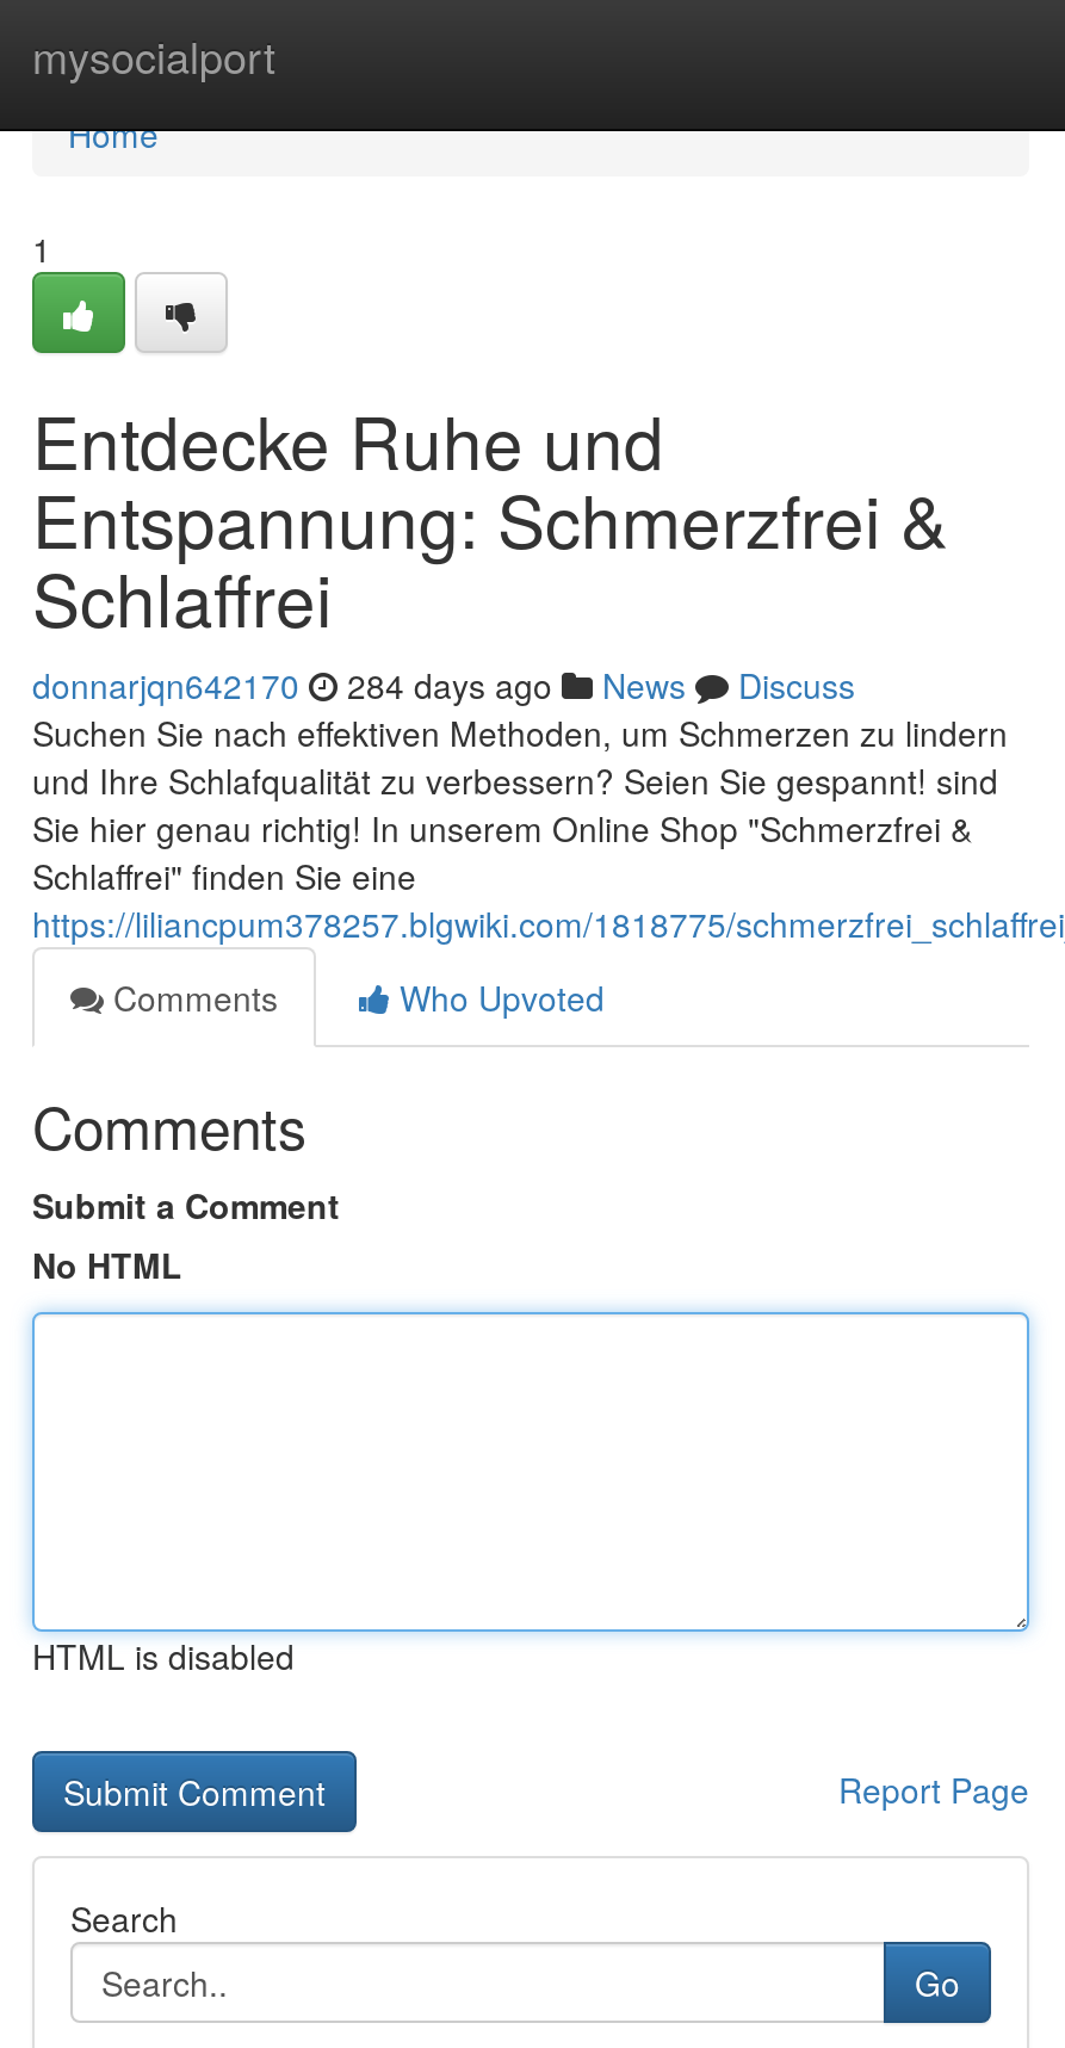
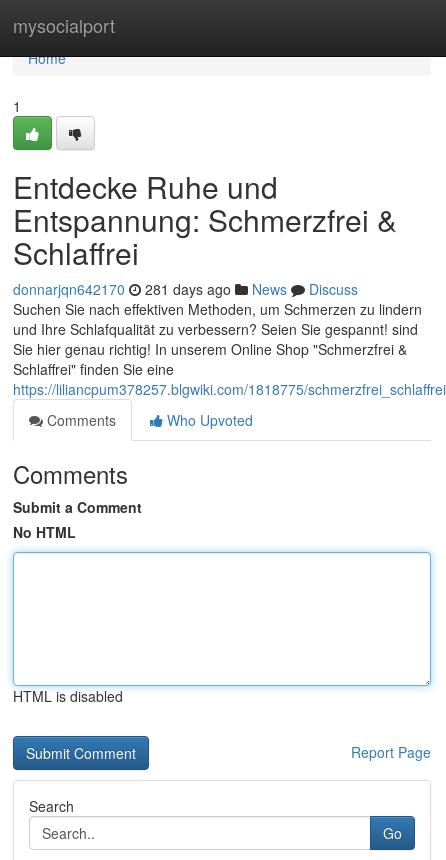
[32,661,855,709] donnarjqn642170 284 days ago News Discuss -> [13,279,358,299] donnarjqn642170 281 days ago News Discuss

